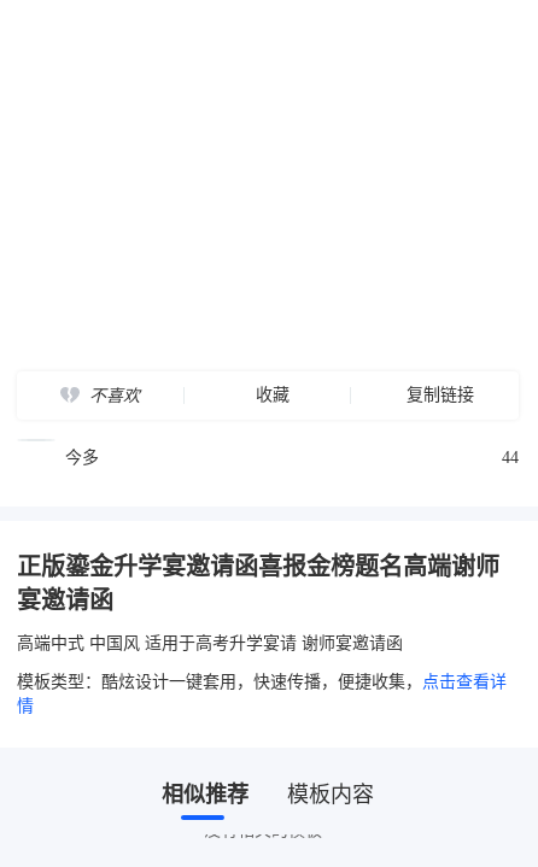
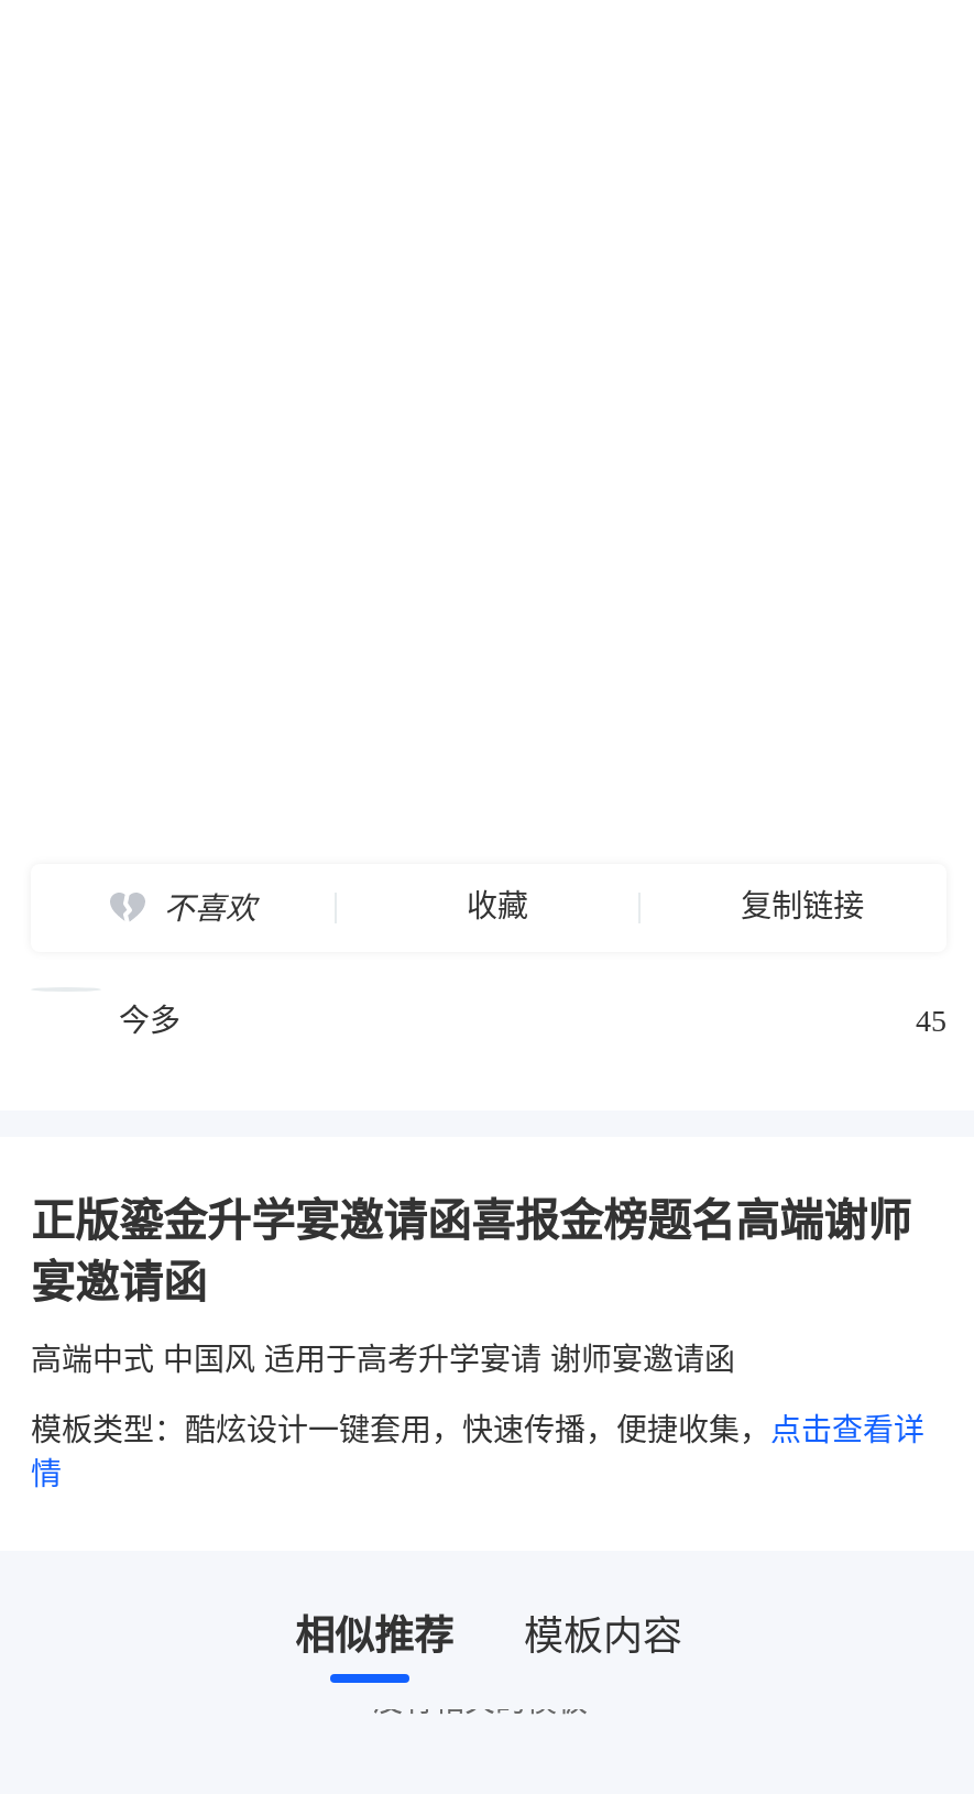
[502,449,519,467] 44 -> [916,1005,946,1038] 45

